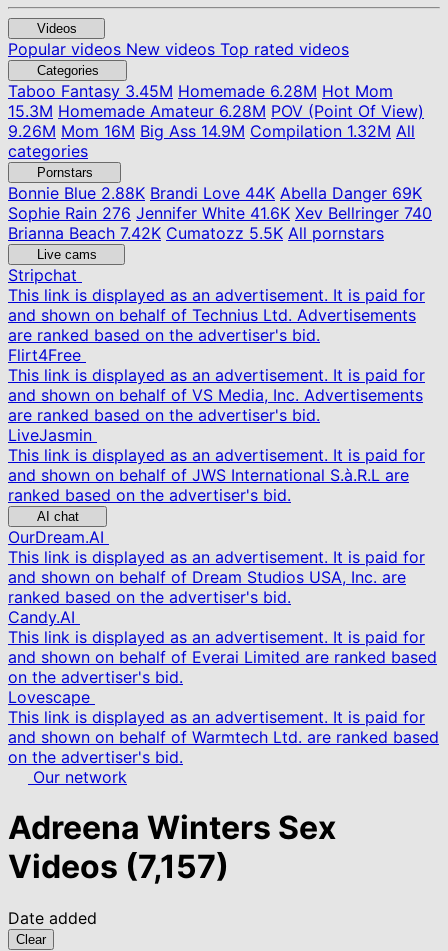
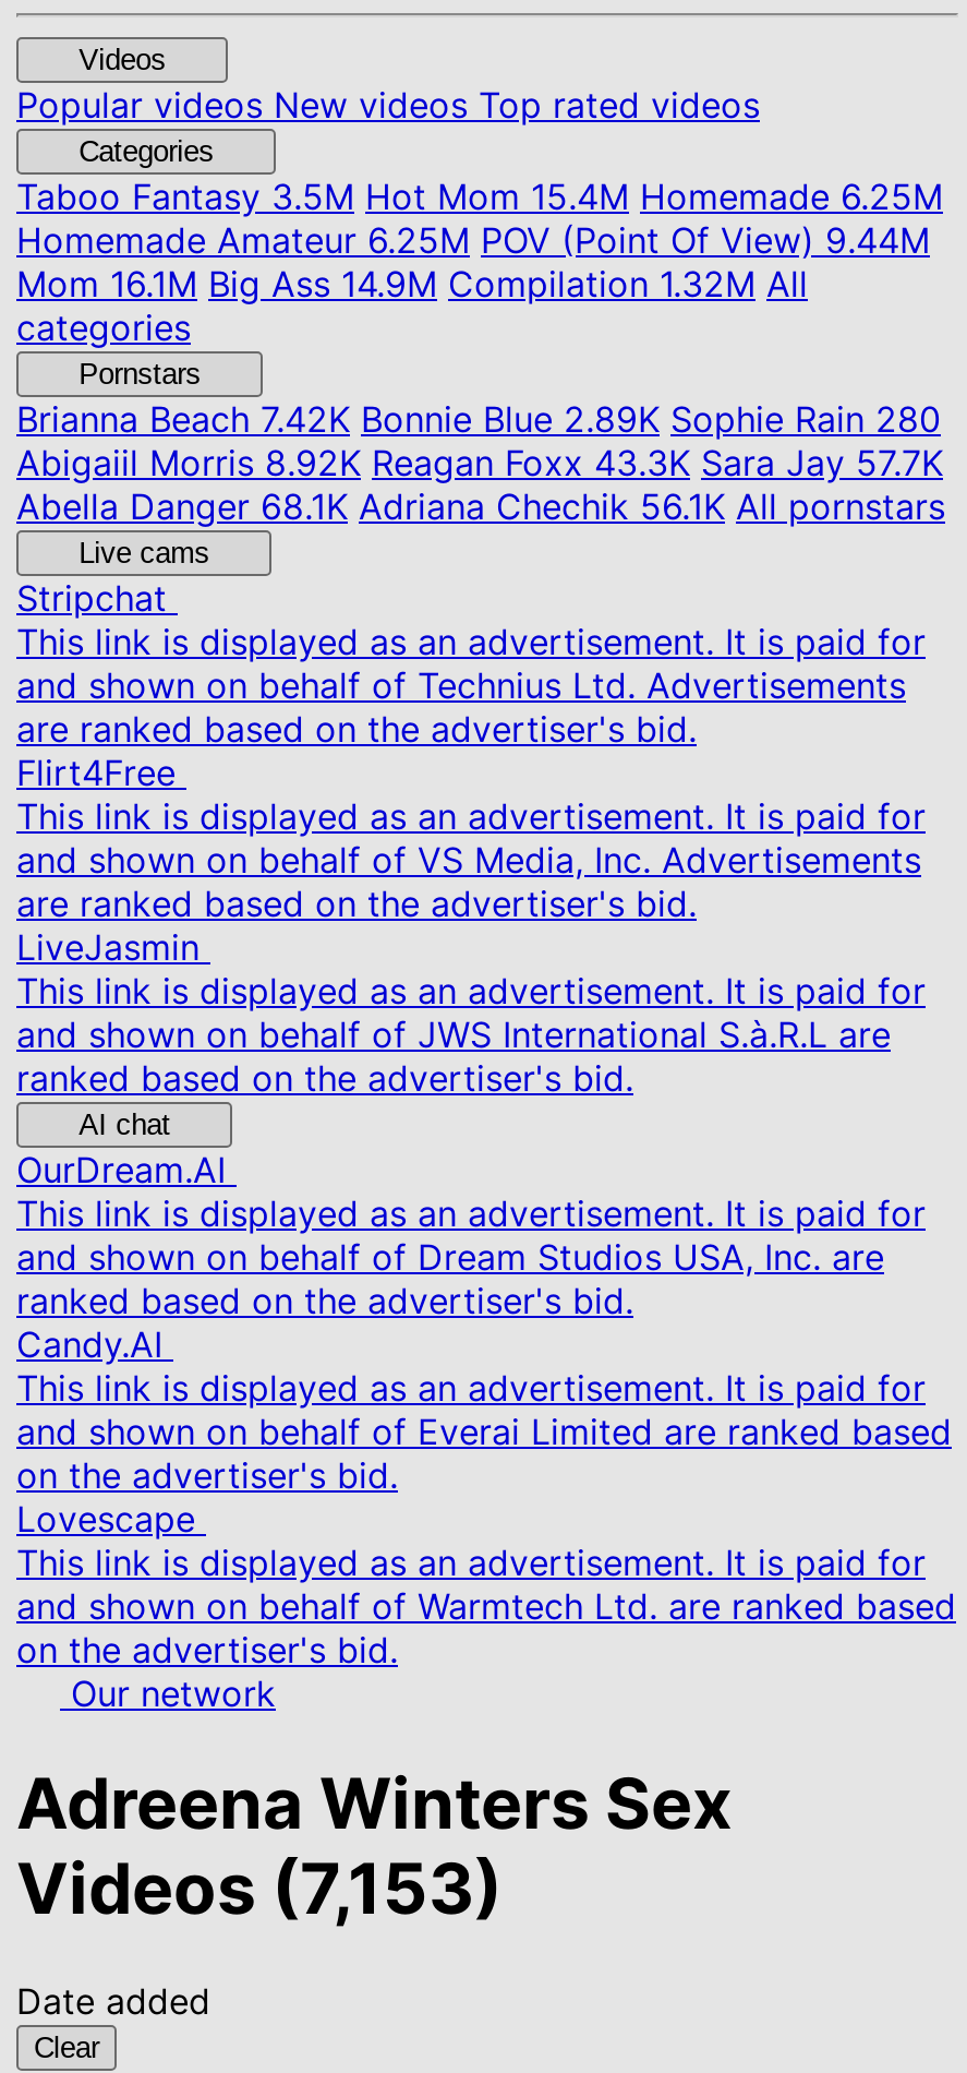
[8,81,424,141] Taboo Fantasy3.45M Homemade 6.28M Hot Mom | 15.3M Homemade Amateur 6.28M POV (Point Of View) | 9.26M Mom 16M Big Ass 14.9M Compilation 1.32M All -> [16,175,943,305] Taboo Fantasy3.5M Hot Mom 15.4M Homemade 6.25M | Homemade Amateur 6.25M POV (Point Of View) 9.44M | Mom 16.1M Big Ass 14.9M Compilation 1.32M All
[8,183,432,243] Bonnie Blue2.88K Brandi Love 44K Abella Danger 69K | Sophie Rain 276 Jennifer White 41.6K Xev Bellringer 740 | Brianna Beach 7.42K Cumatozz 5.5K All pornstars -> [16,397,945,528] Brianna Beach7.42K Bonnie Blue 2.89K Sophie Rain 280 | Abigaiil Morris 8.92K Reagan Foxx 43.3K Sara Jay 57.7K | Abella Danger 68.1K Adriana Chechik 56.1K All pornstars
[8,847,229,886] Videos (7,157) -> [16,1847,503,1932] Videos (7,153)

